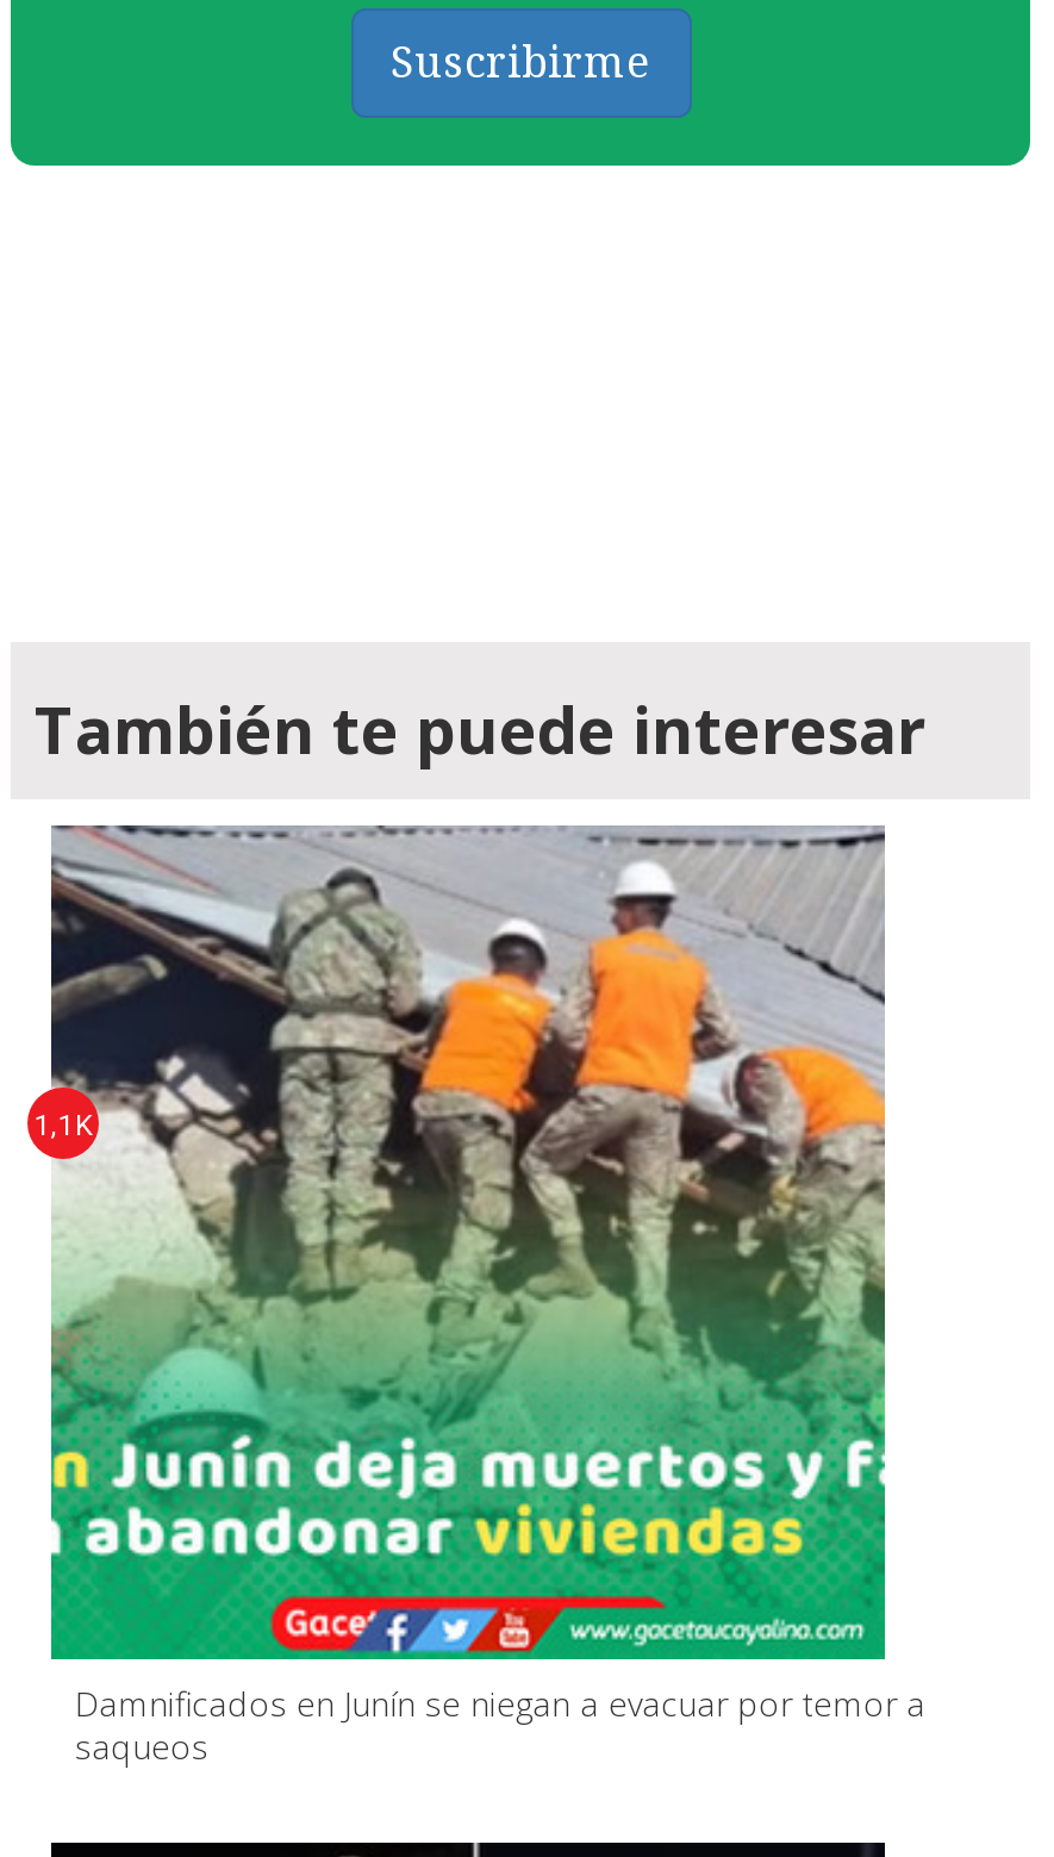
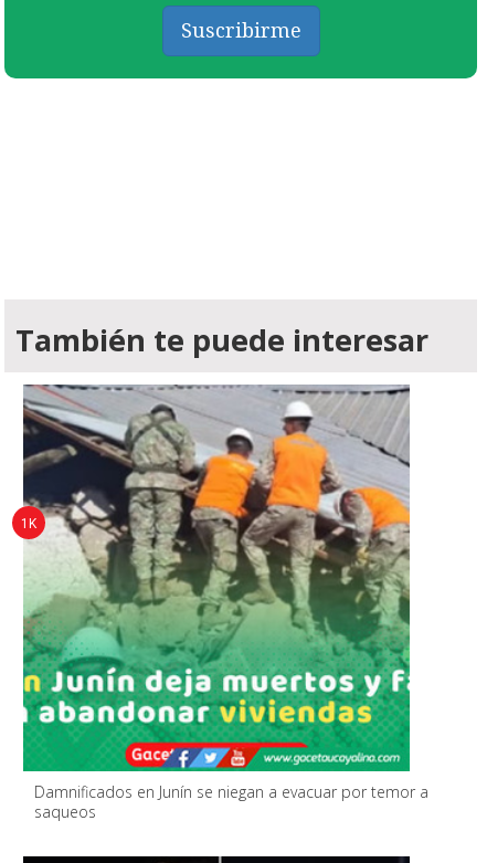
[35,1108,92,1141] 1,1K -> [21,516,36,531] 1K

